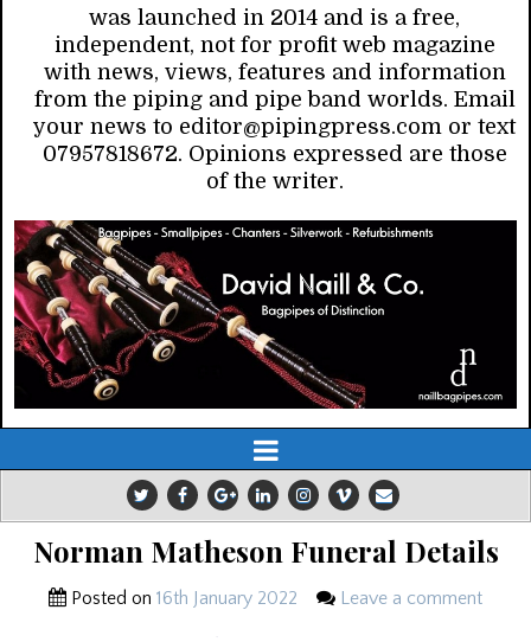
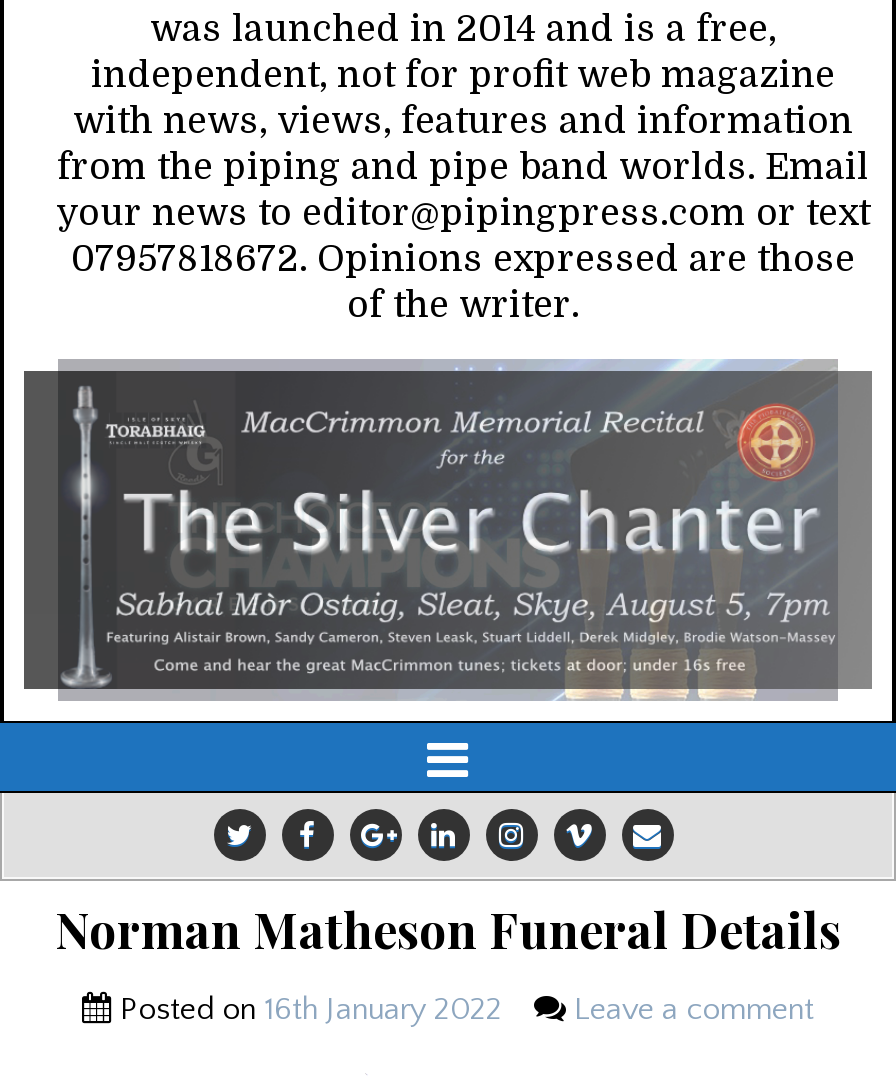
[13,214,517,415] [image] -> [22,359,870,701] [image]

